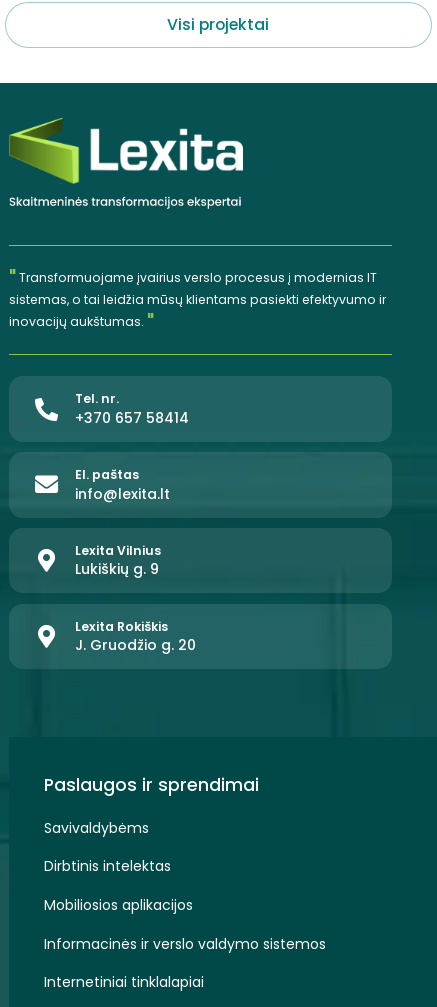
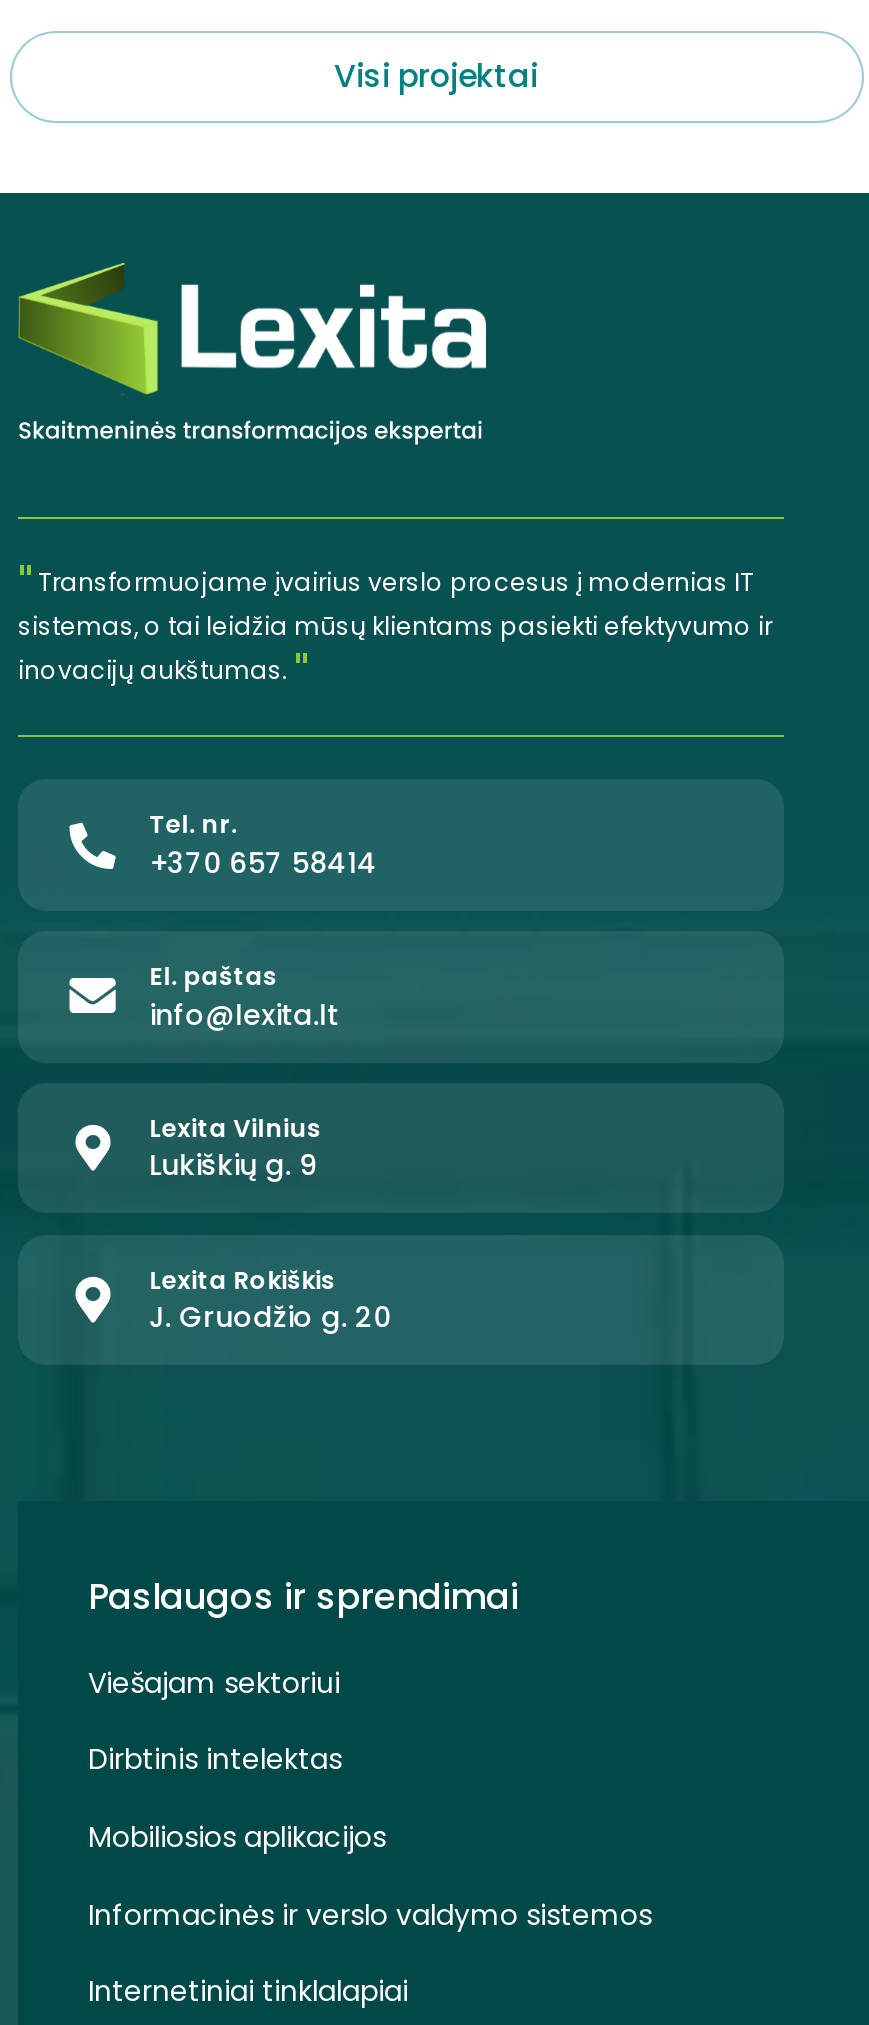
[44,818,149,838] Savivaldybėms -> [88,1663,340,1703] Viešajam sektoriui

